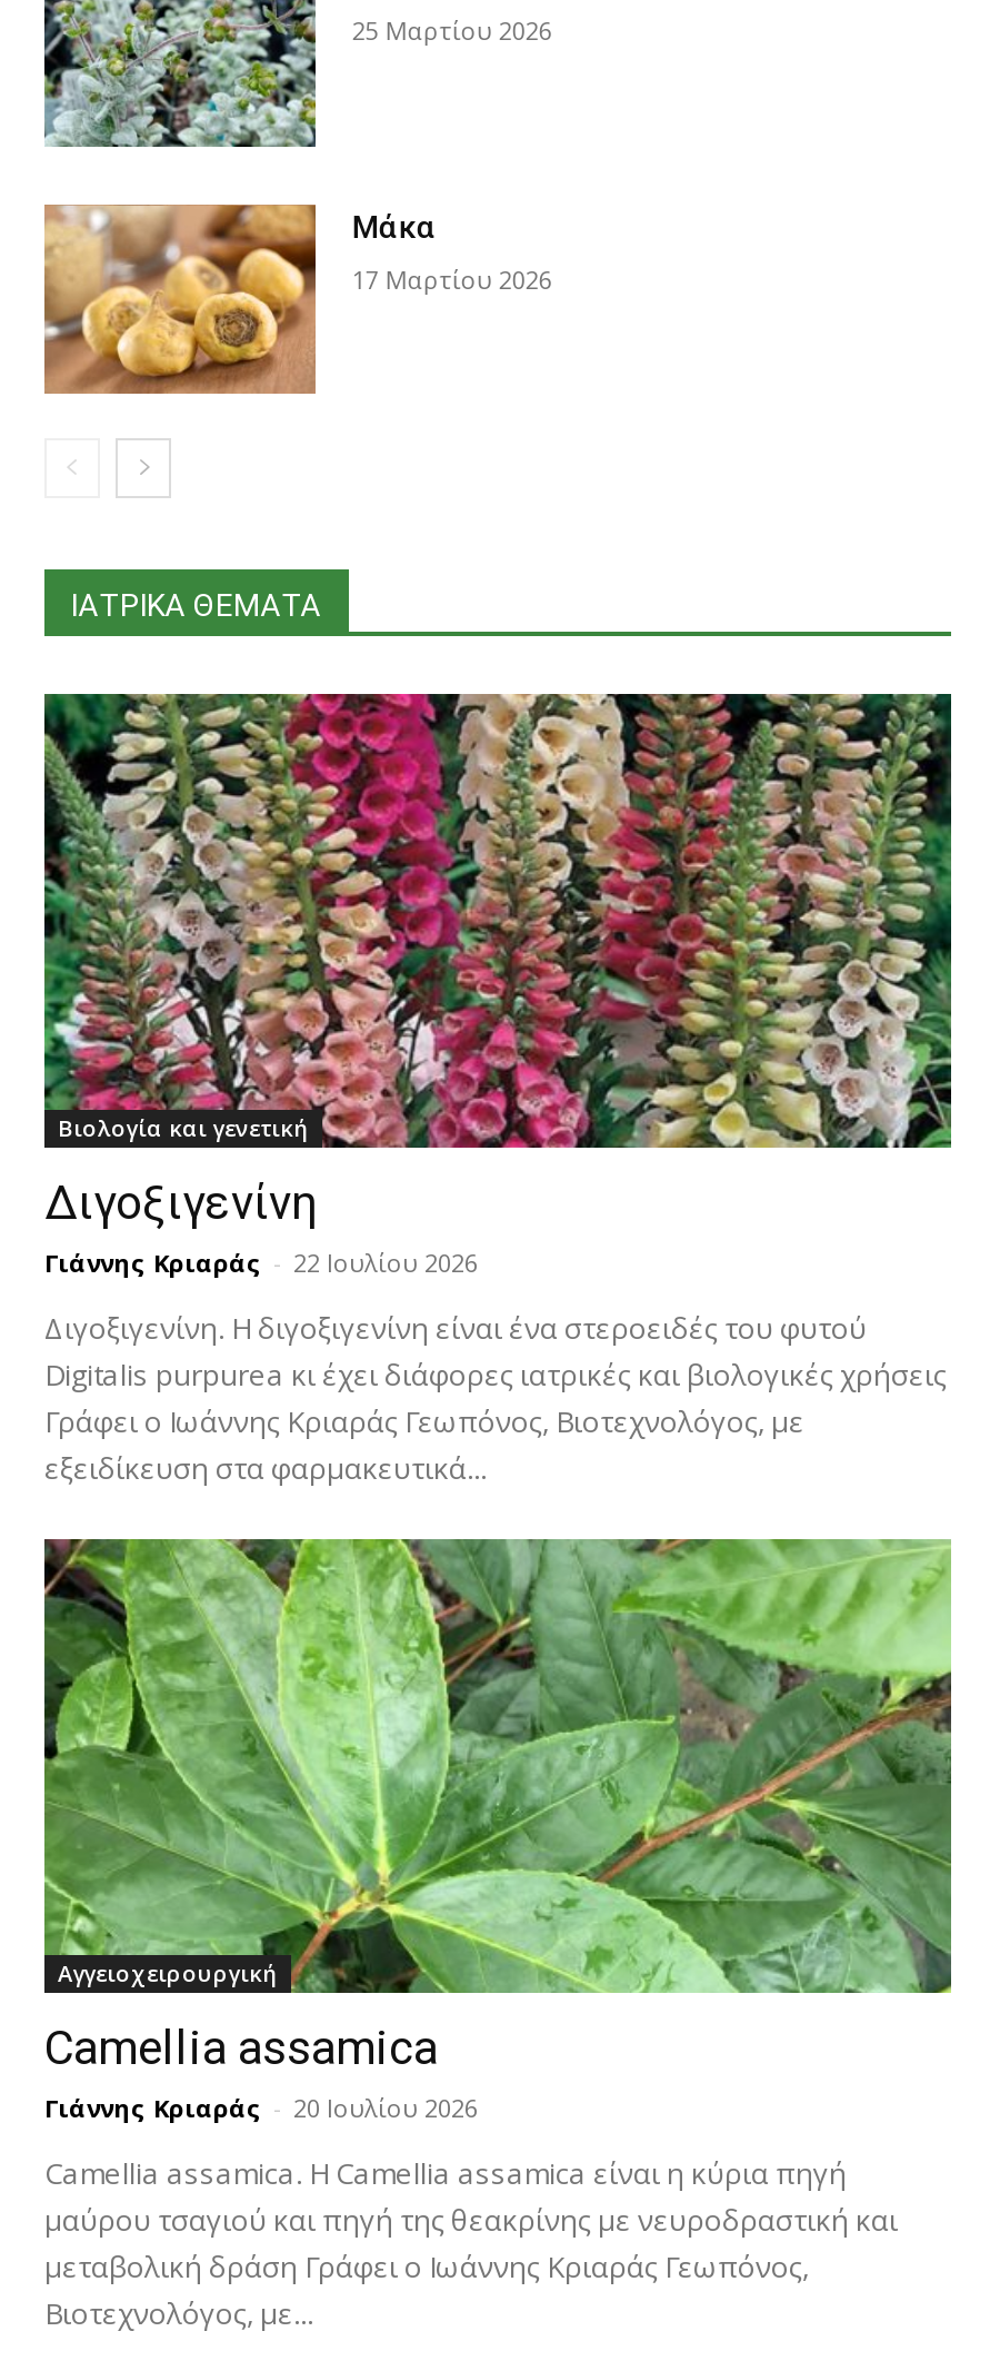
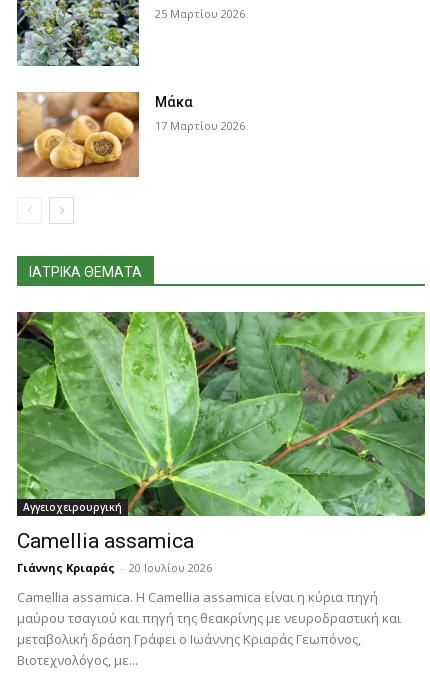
[42,692,953,1489] [image] | Βιολογία και γενετική | Διγοξιγενίνη | Γιάννης Κριαράς - 22 Ιουλίου 2026 | Διγοξιγενίνη. H διγοξιγενίνη είναι ένα στεροειδές του φυτού | Digitalis purpurea κι έχει διάφορες ιατρικές και βιολογικές χρήσεις | Γράφει ο Ιωάννης Κριαράς Γεωπόνος, Βιοτεχνολόγος, με | εξειδίκευση στα φαρμακευτικά... -> none

